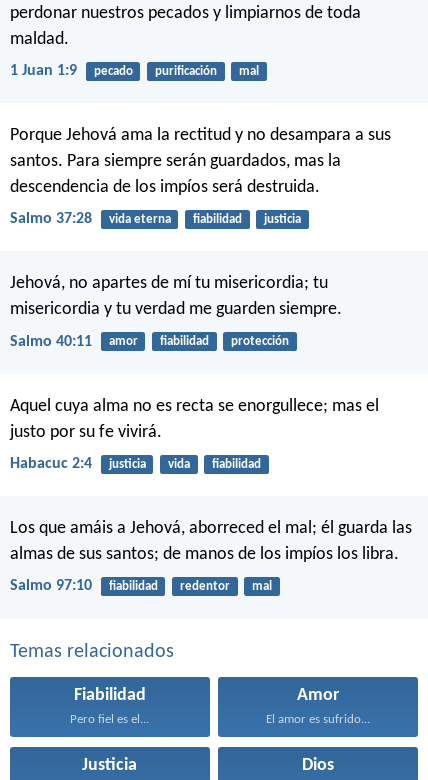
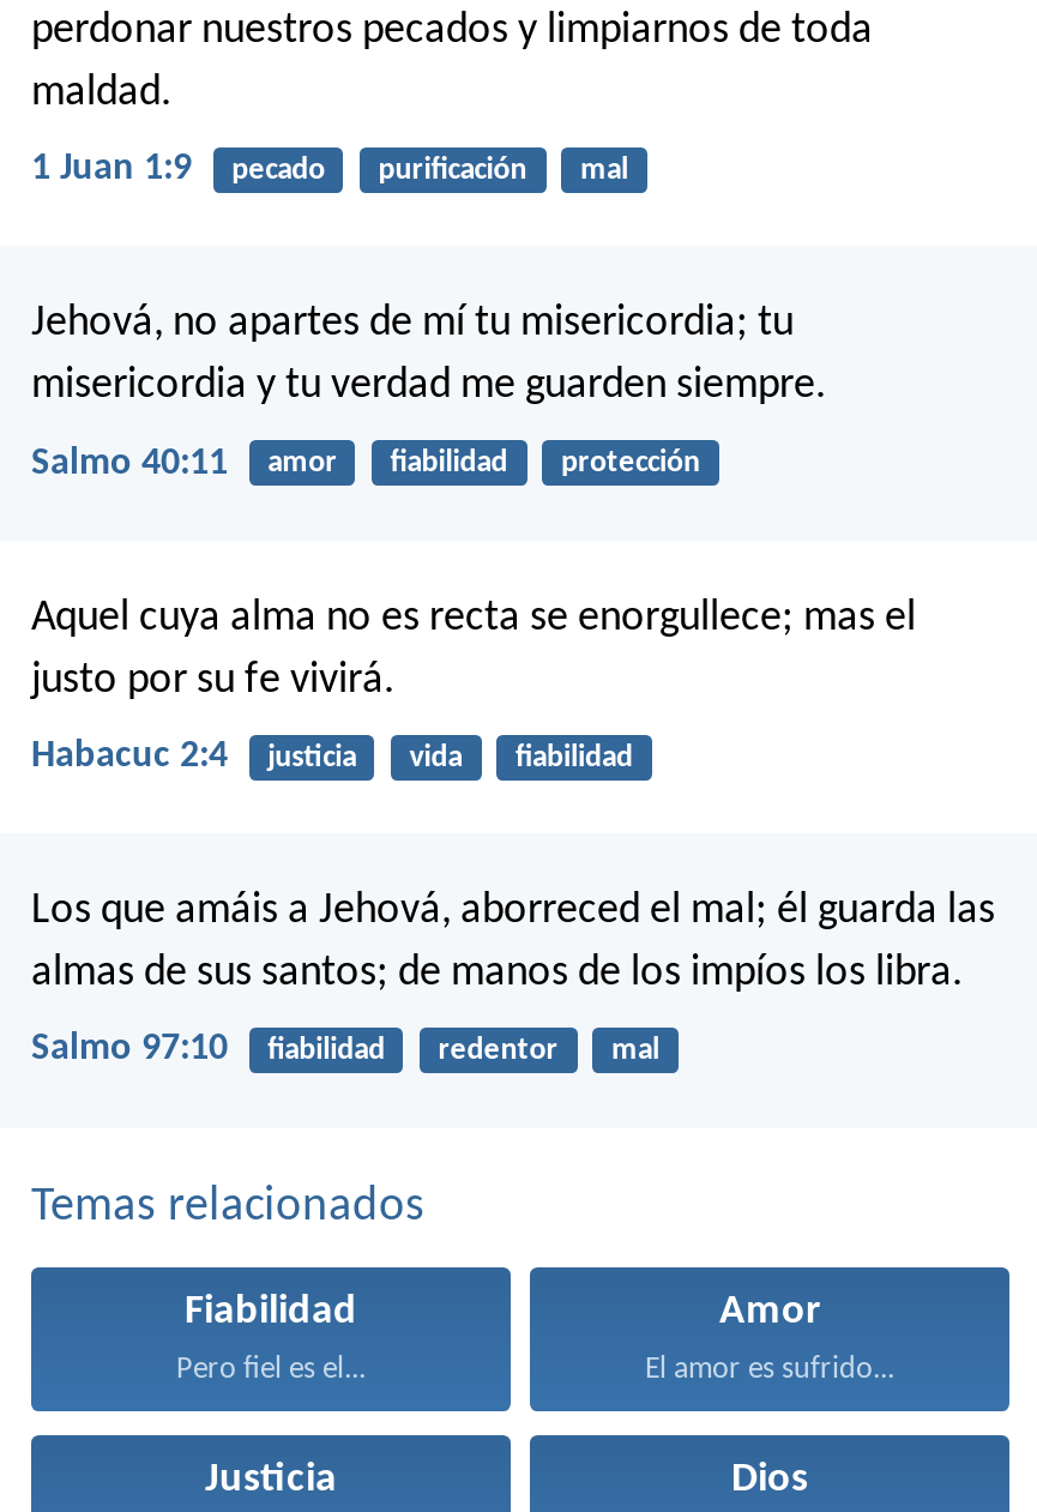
[10,126,391,227] Porque Jehová ama la rectitud y no desampara a sus | santos. Para siempre serán guardados, mas la | descendencia de los impíos será destruida. | Salmo 37:28 | vida eterna | fiabilidad | justicia -> none

